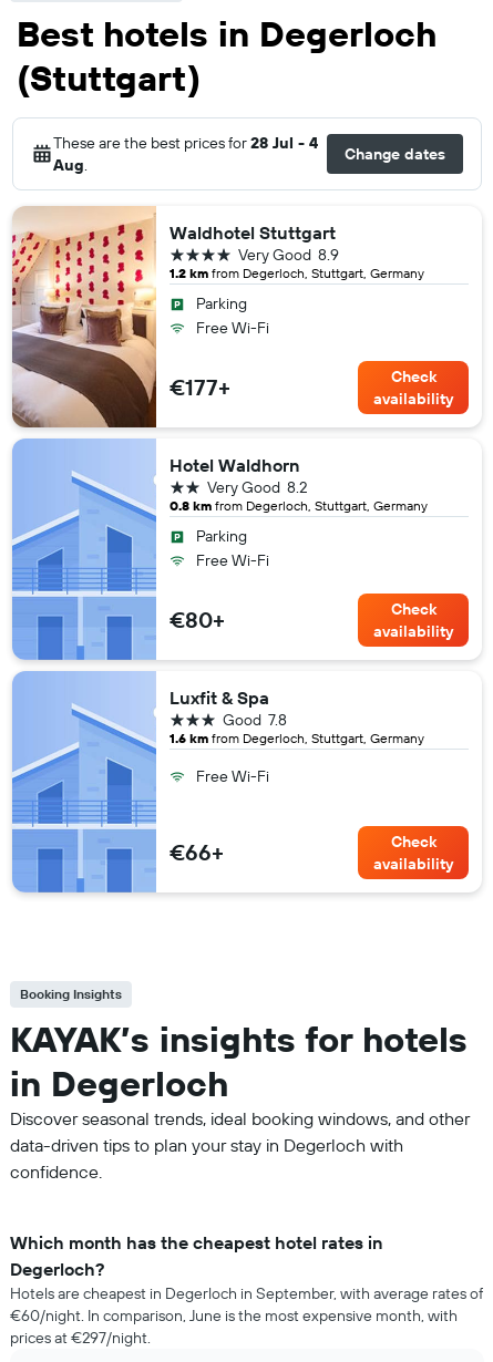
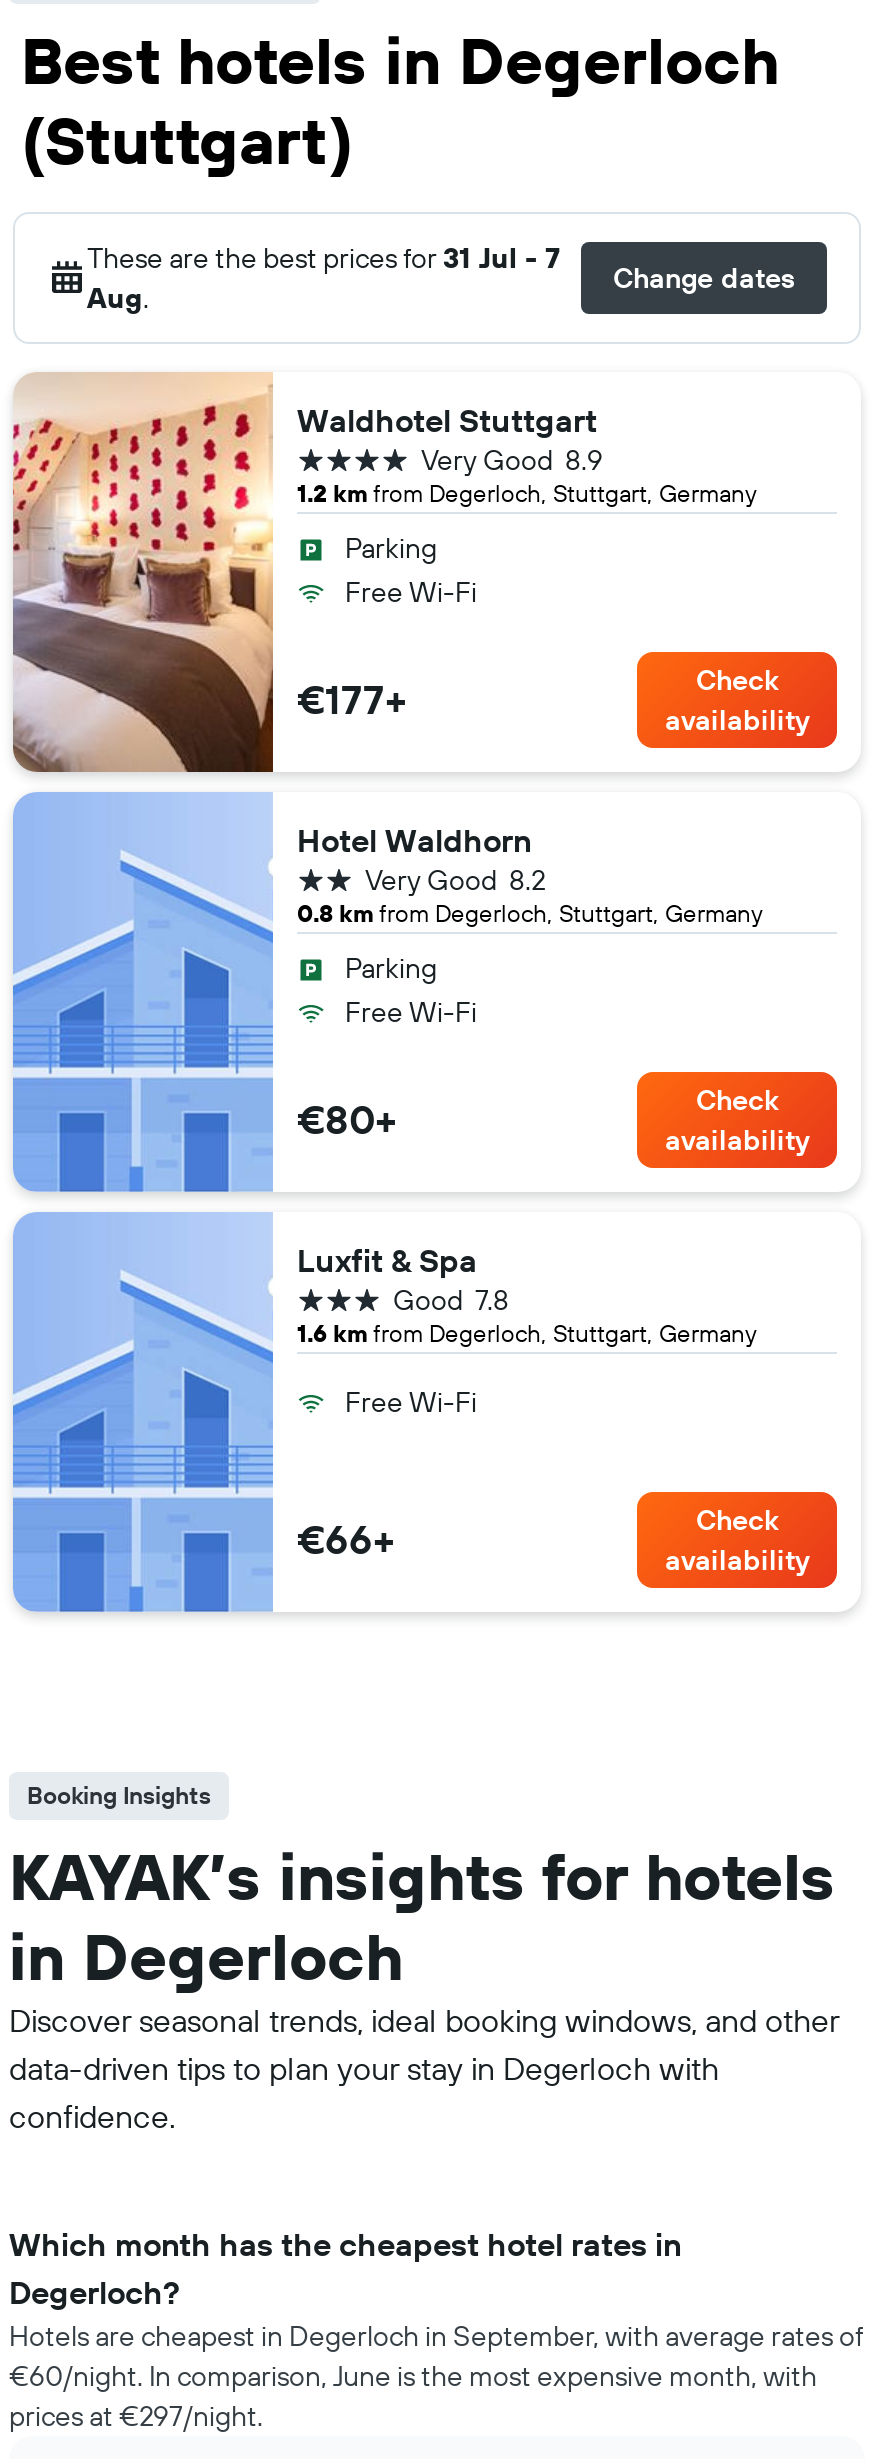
[53,133,318,153] These are the best prices for 28 Jul - 4 -> [87,240,561,276] These are the best prices for 31 Jul - 7

